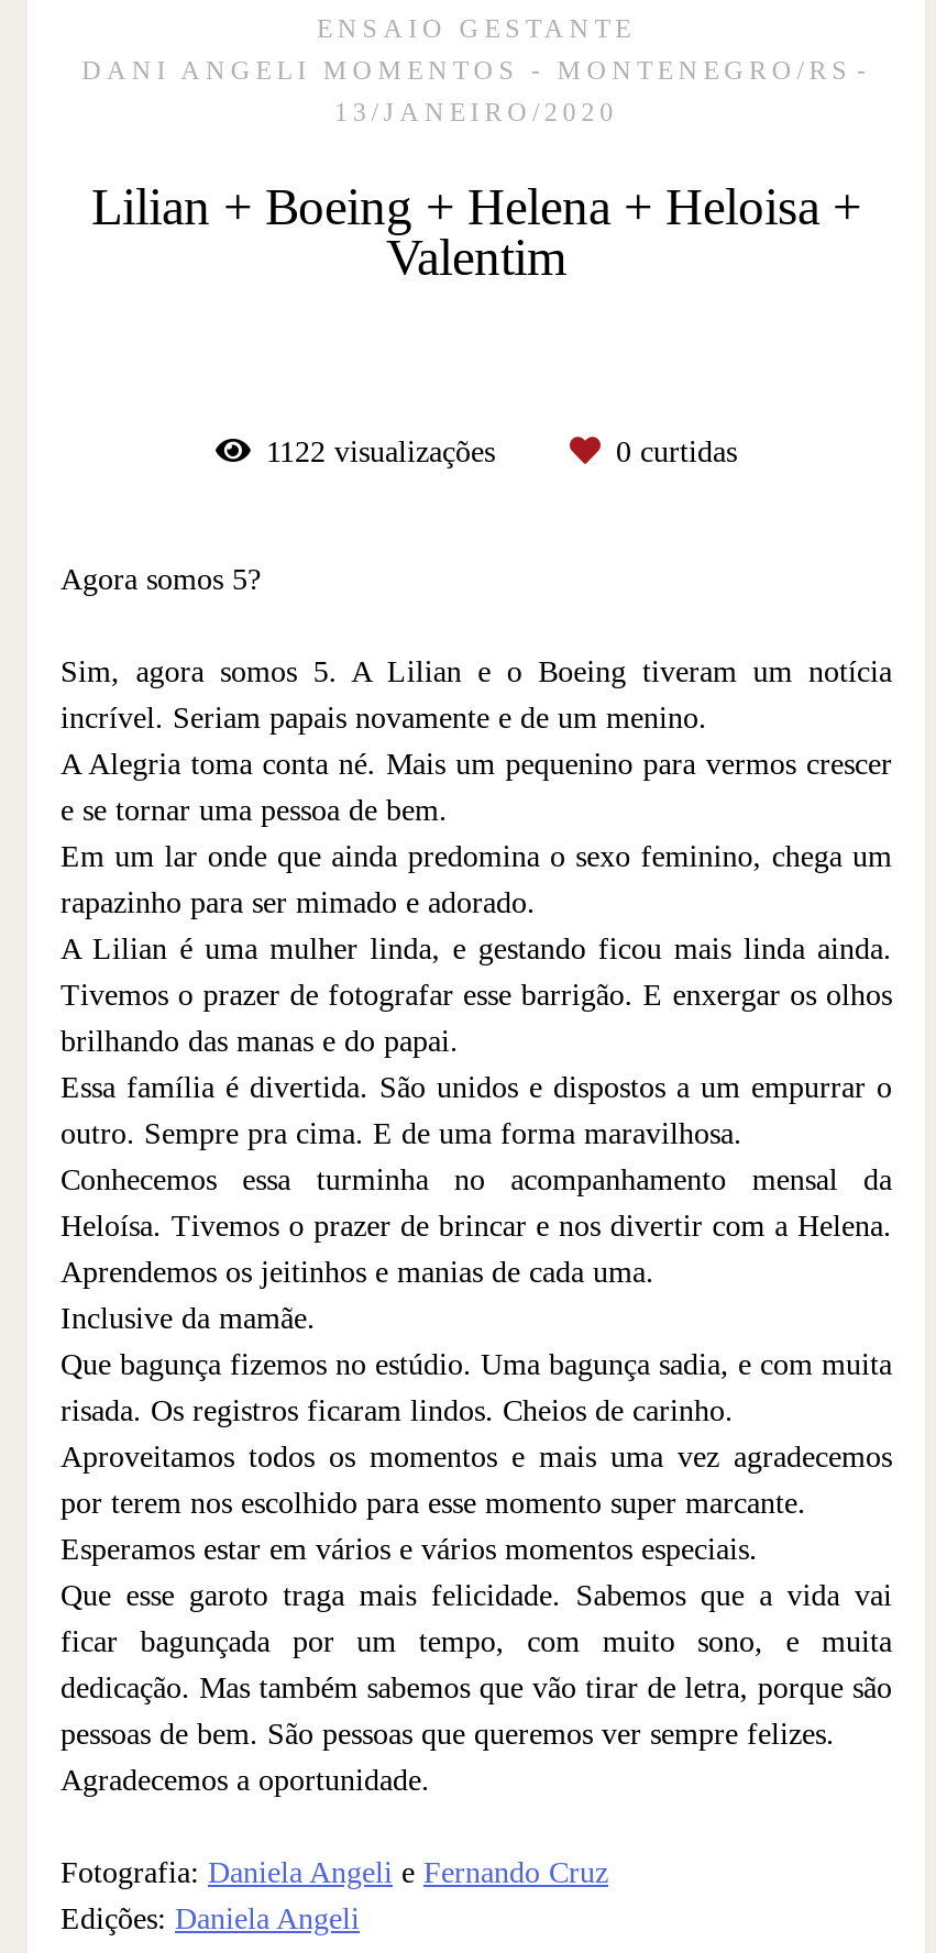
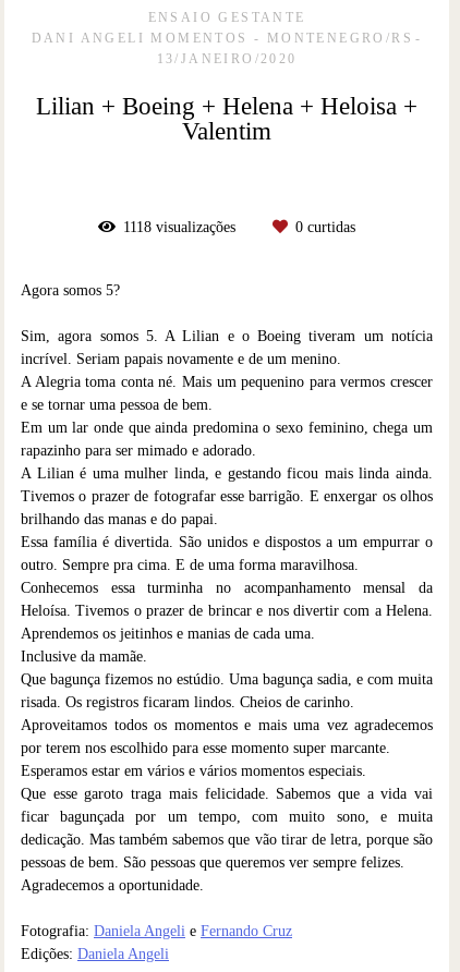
[266,435,504,468] 1122 visualizações -> [123,219,240,235] 1118 visualizações

